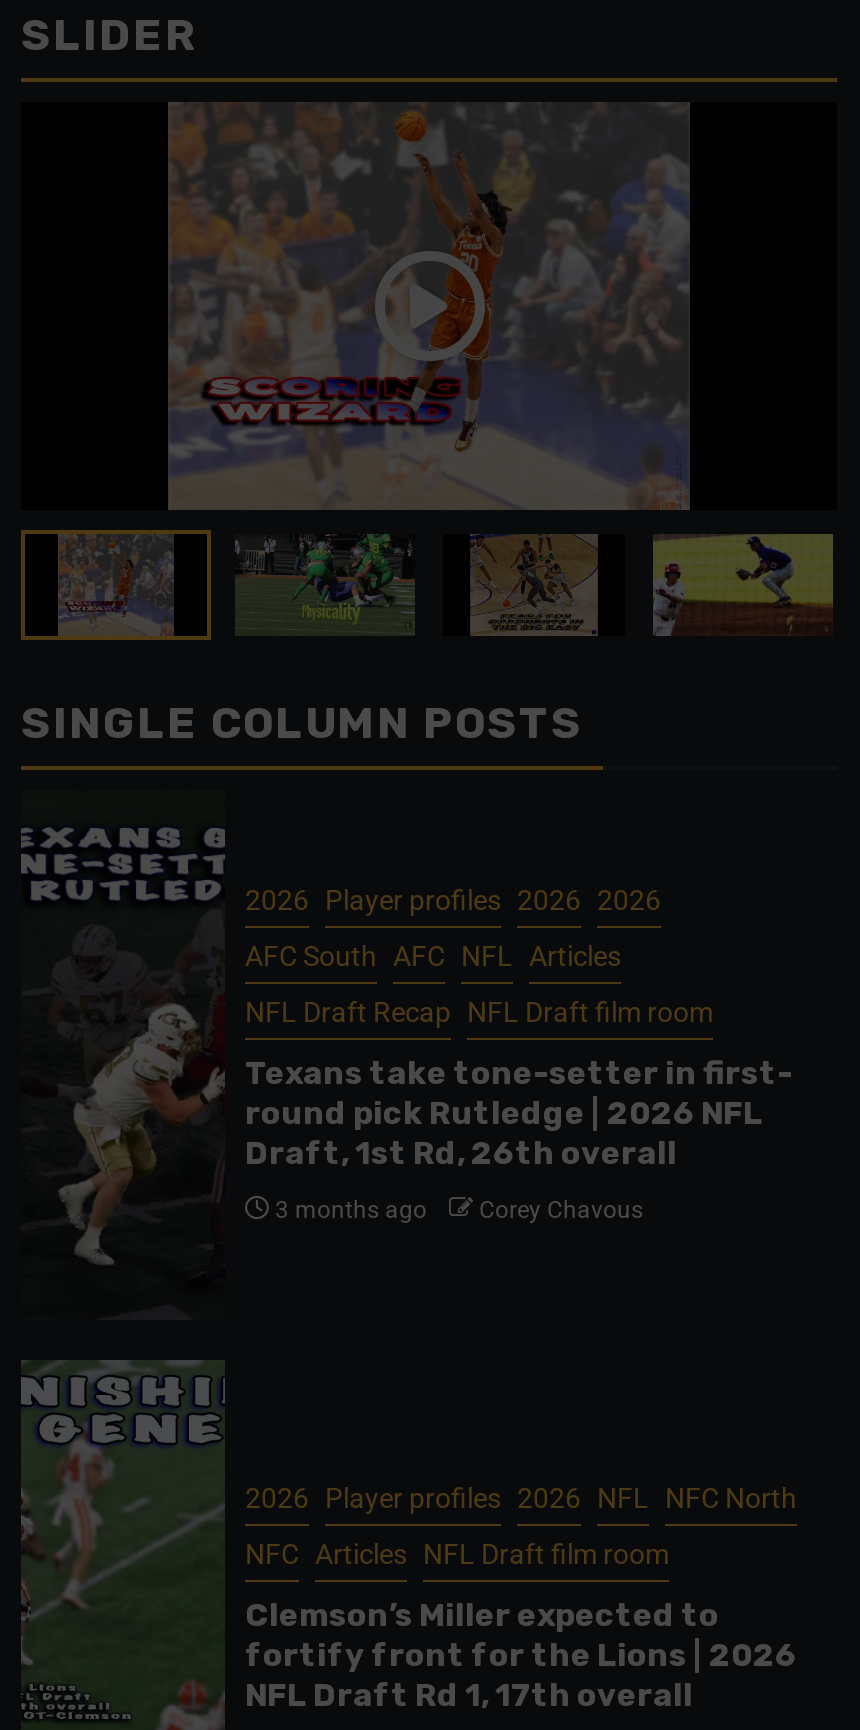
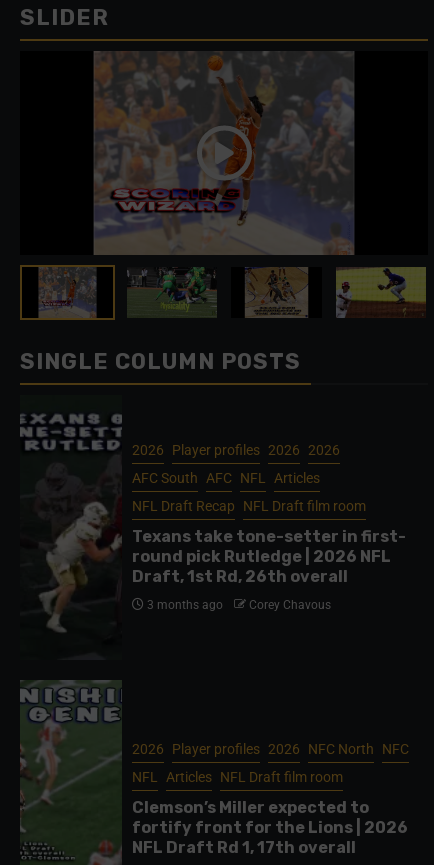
[245,1483,797,1515] 2026 Player profiles 2026 NFL NFC North -> [132,741,409,757] 2026 Player profiles 2026 NFC North NFC
[245,1539,669,1571] NFC Articles NFL Draft film room -> [132,769,343,785] NFL Articles NFL Draft film room

